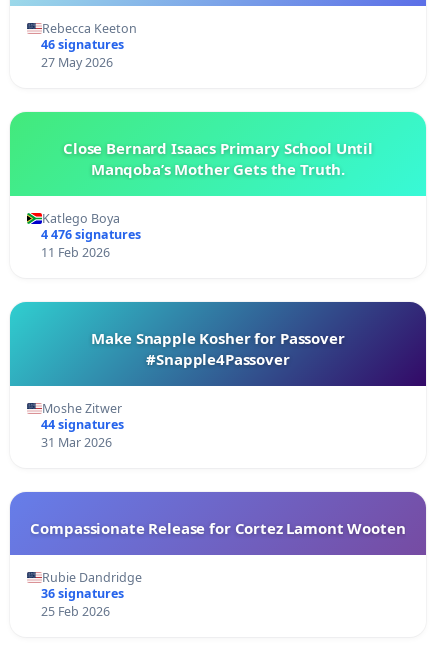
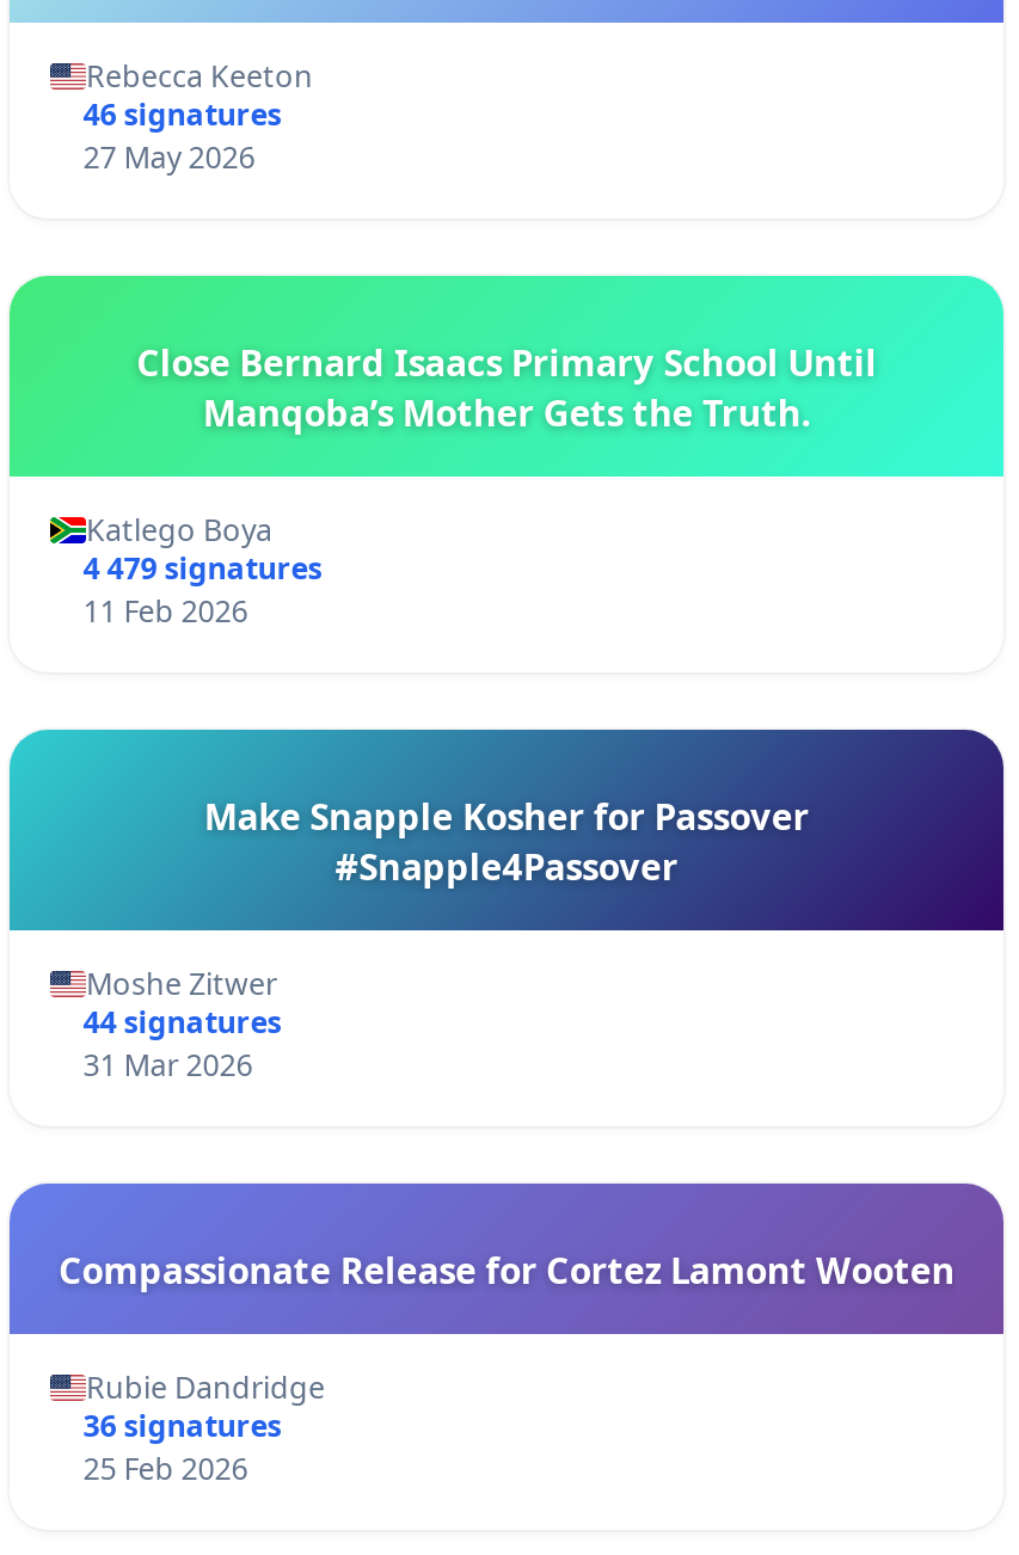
[41,225,141,242] 4 476 signatures -> [83,547,322,588] 4 479 signatures

